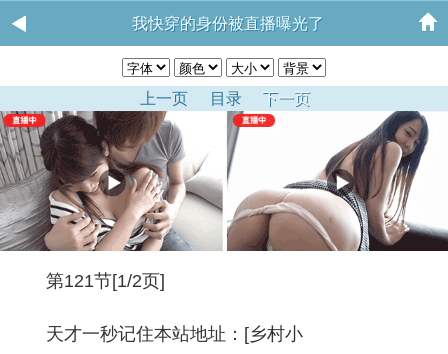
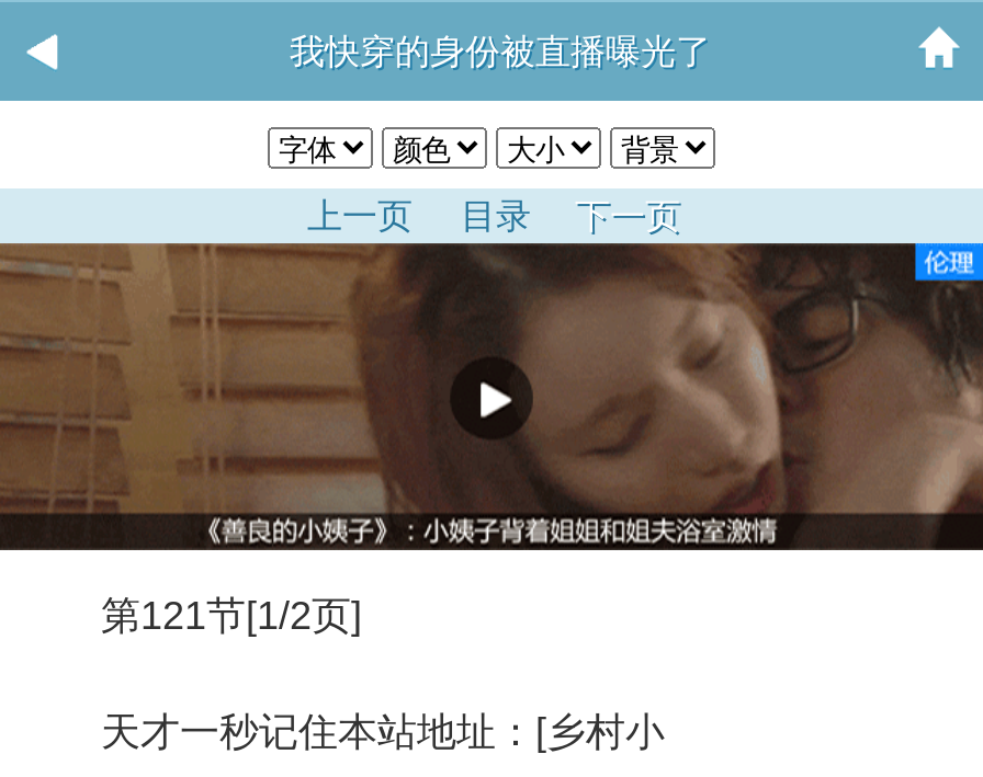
[3,111,445,252] [image] -> [7,241,976,552] [image]

